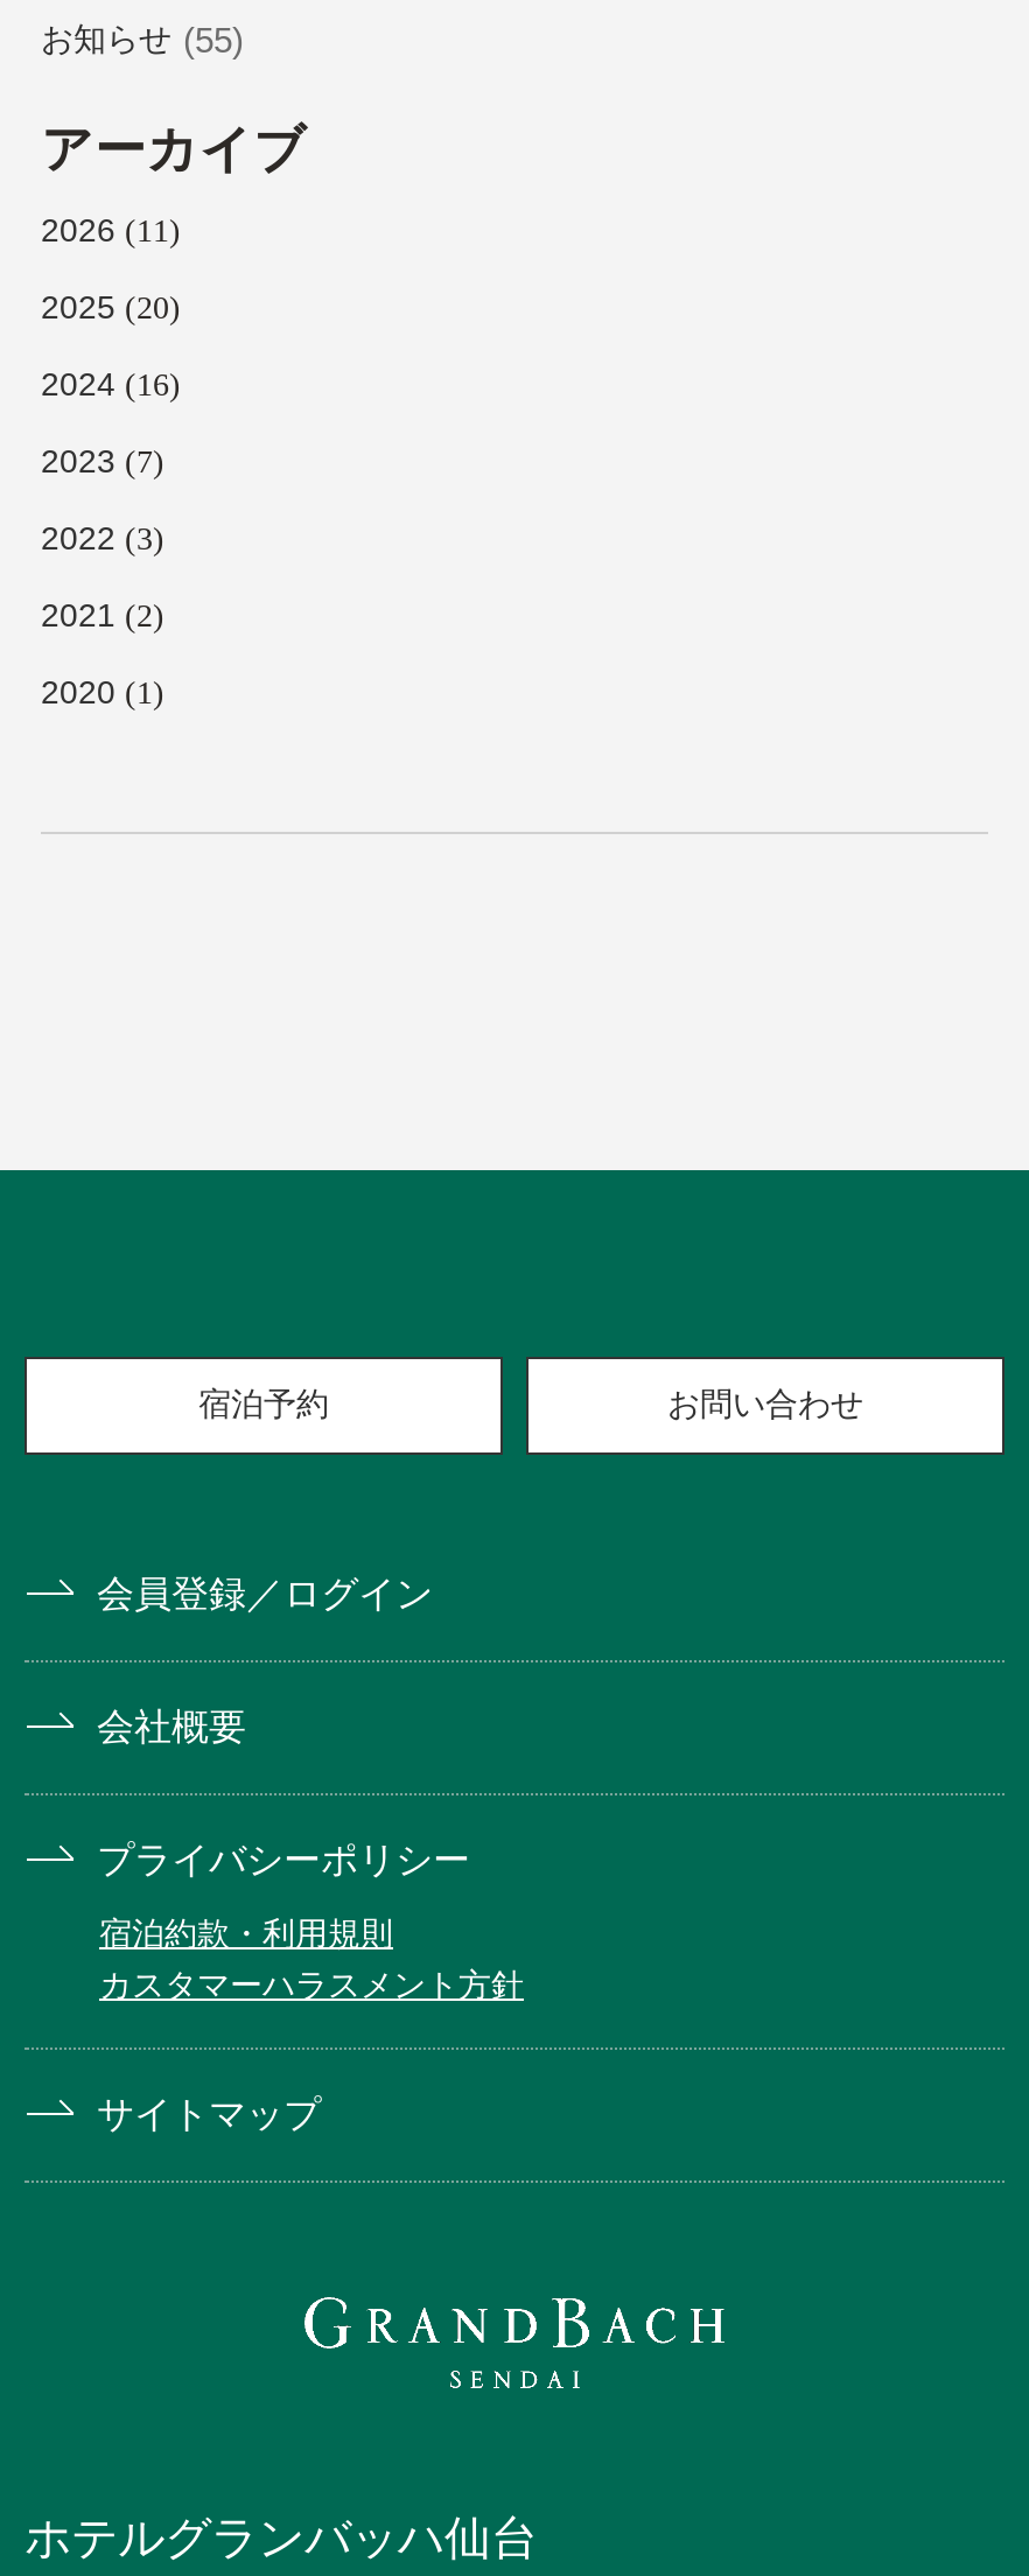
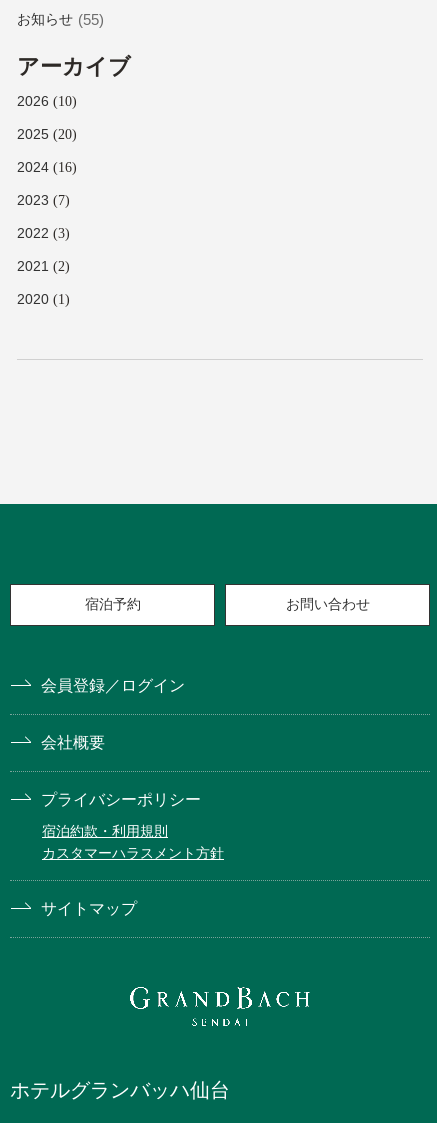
[41,210,181,248] 2026 (11) -> [17,93,77,109] 2026 (10)

